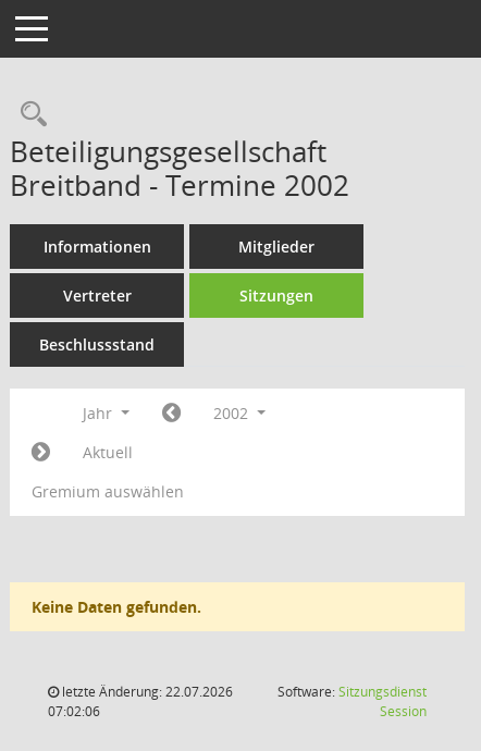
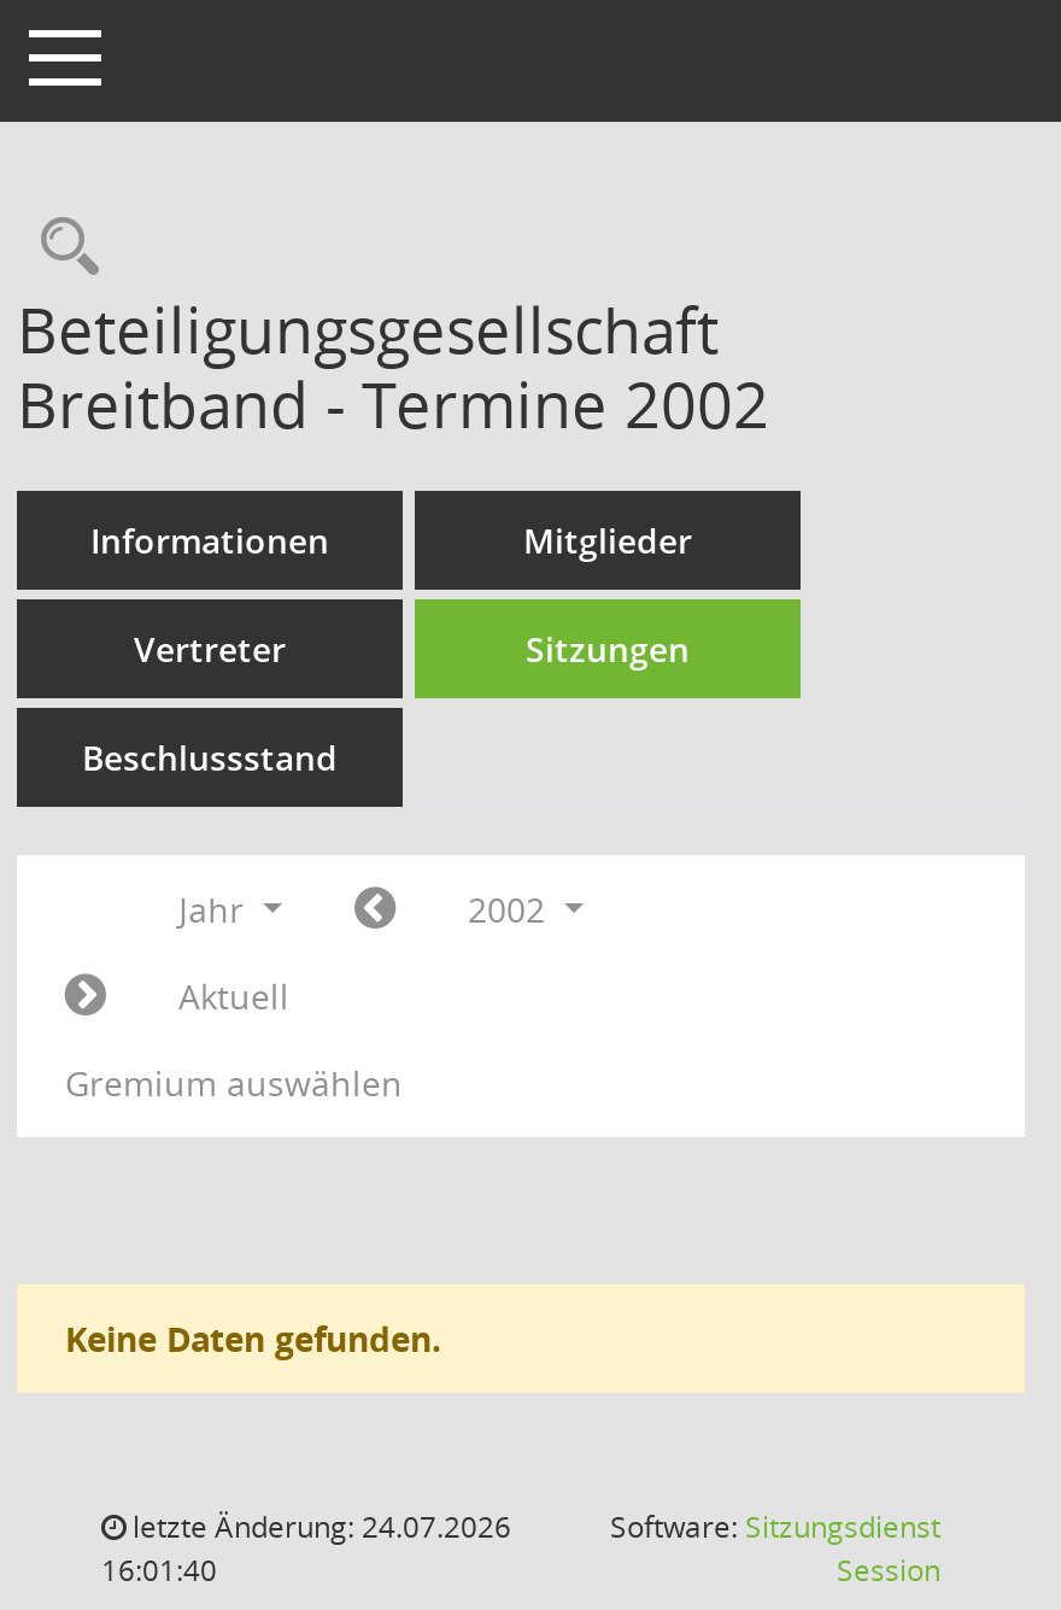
[59,682,233,701] letzte Änderung: 22.07.2026 -> [125,1506,511,1547] letzte Änderung: 24.07.2026
[48,702,100,721] 07:02:06 -> [101,1550,217,1591] 16:01:40

